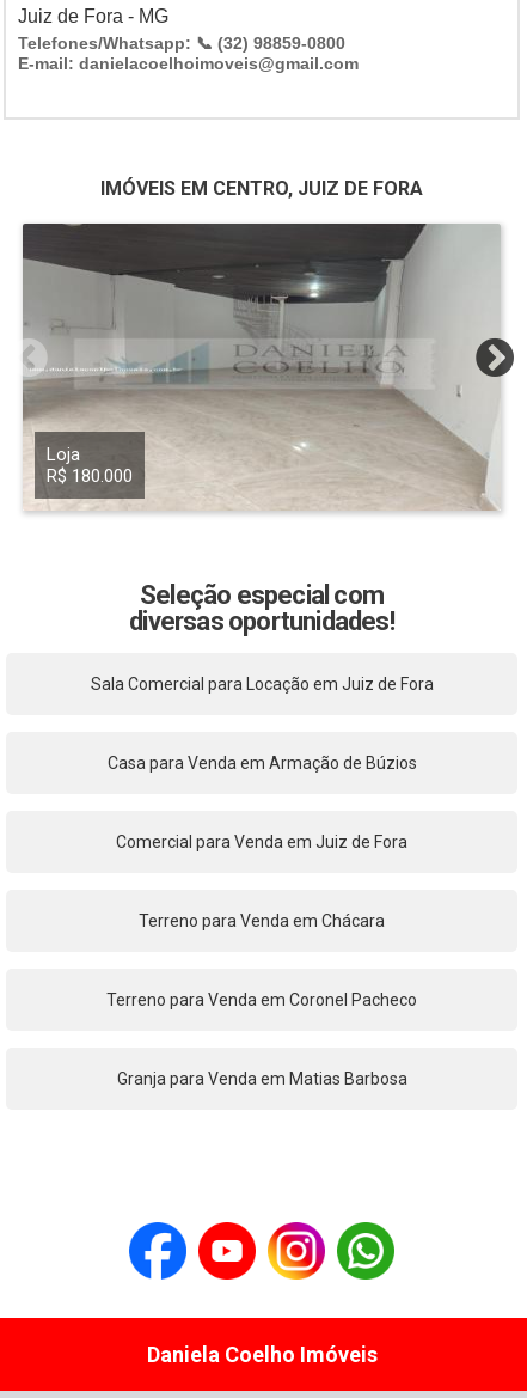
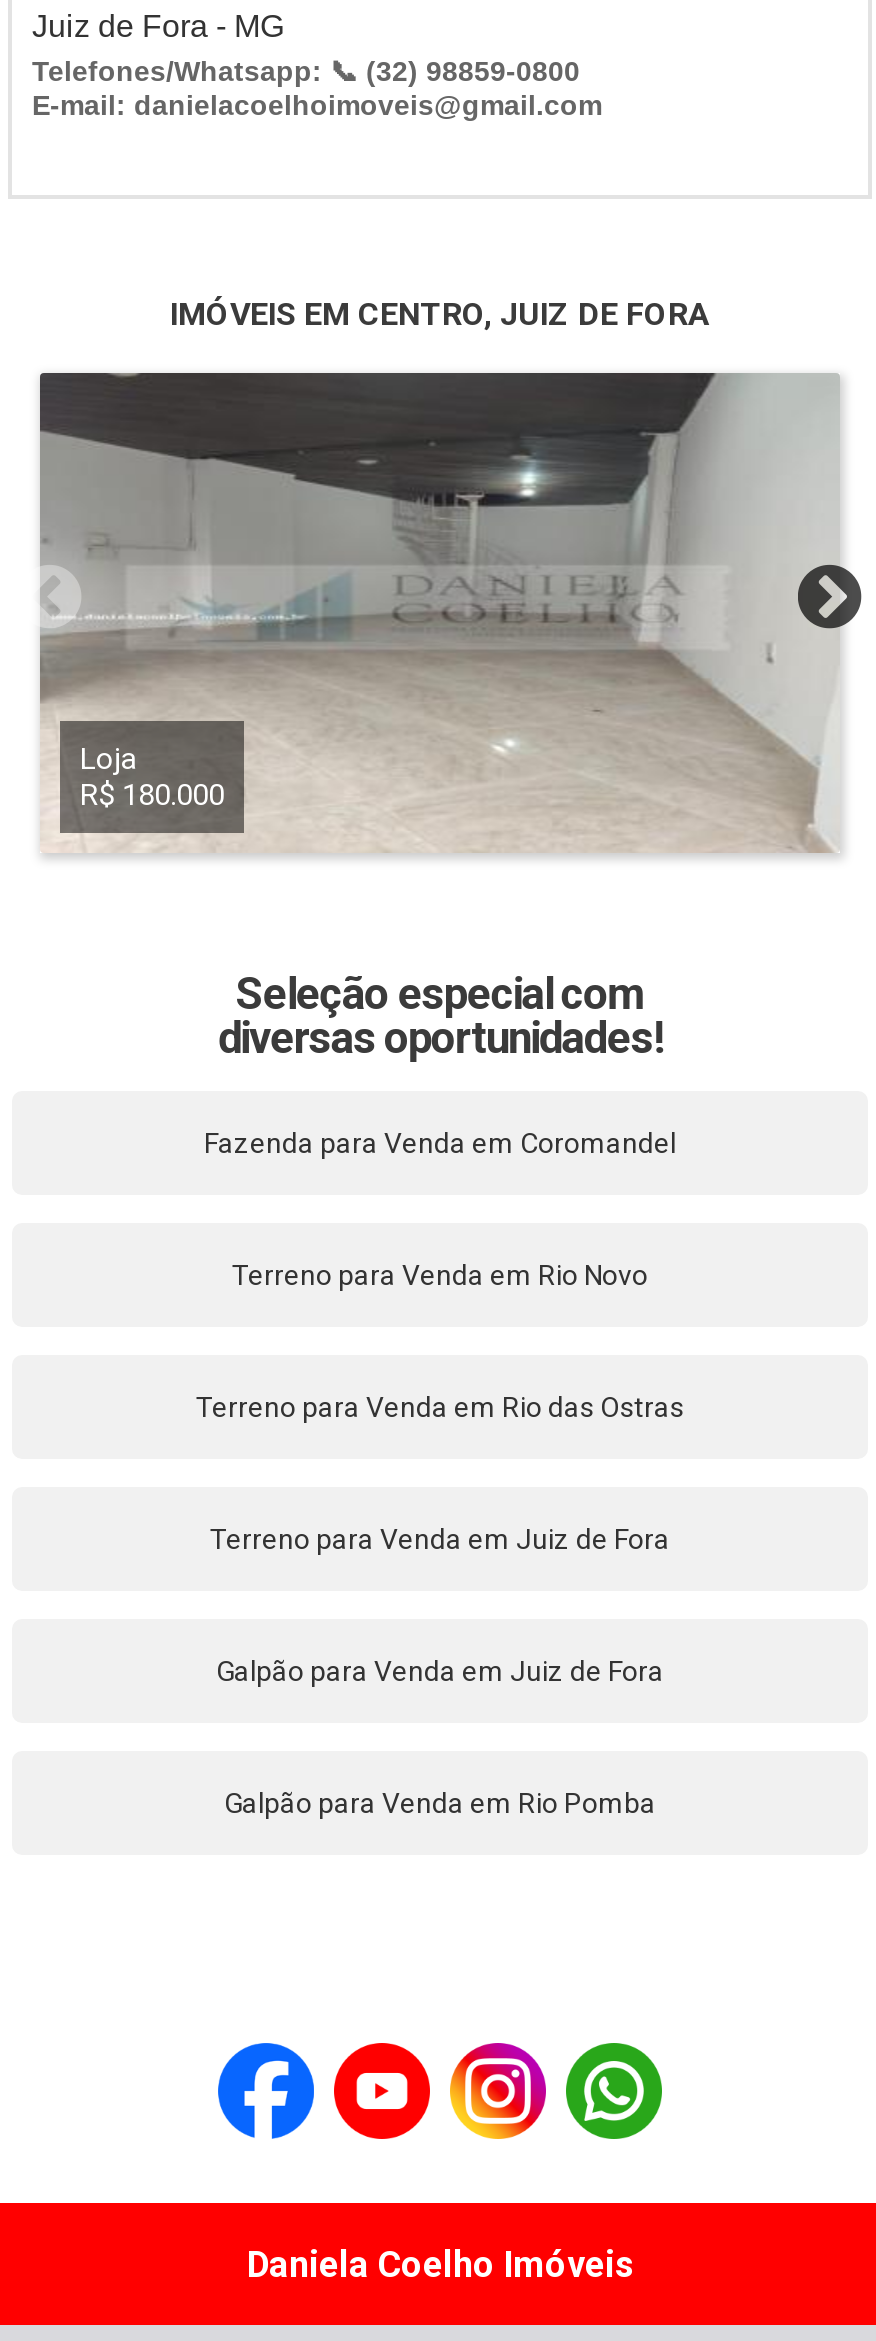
[90,675,433,694] Sala Comercial para Locação em Juiz de Fora -> [204,1128,676,1160] Fazenda para Venda em Coromandel
[107,754,416,773] Casa para Venda em Armação de Búzios -> [232,1260,648,1292] Terreno para Venda em Rio Novo
[116,833,407,852] Comercial para Venda em Juiz de Fora -> [196,1392,684,1424] Terreno para Venda em Rio das Ostras
[139,912,385,931] Terreno para Venda em Chácara -> [210,1524,670,1556] Terreno para Venda em Juiz de Fora
[106,991,417,1010] Terreno para Venda em Coronel Pacheco -> [216,1656,664,1688] Galpão para Venda em Juiz de Fora
[117,1070,407,1089] Granja para Venda em Matias Barbosa -> [224,1788,656,1820] Galpão para Venda em Rio Pomba

